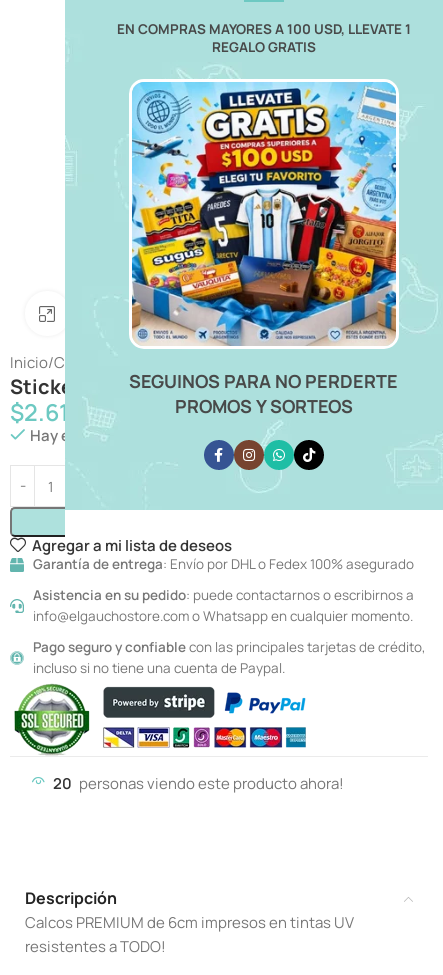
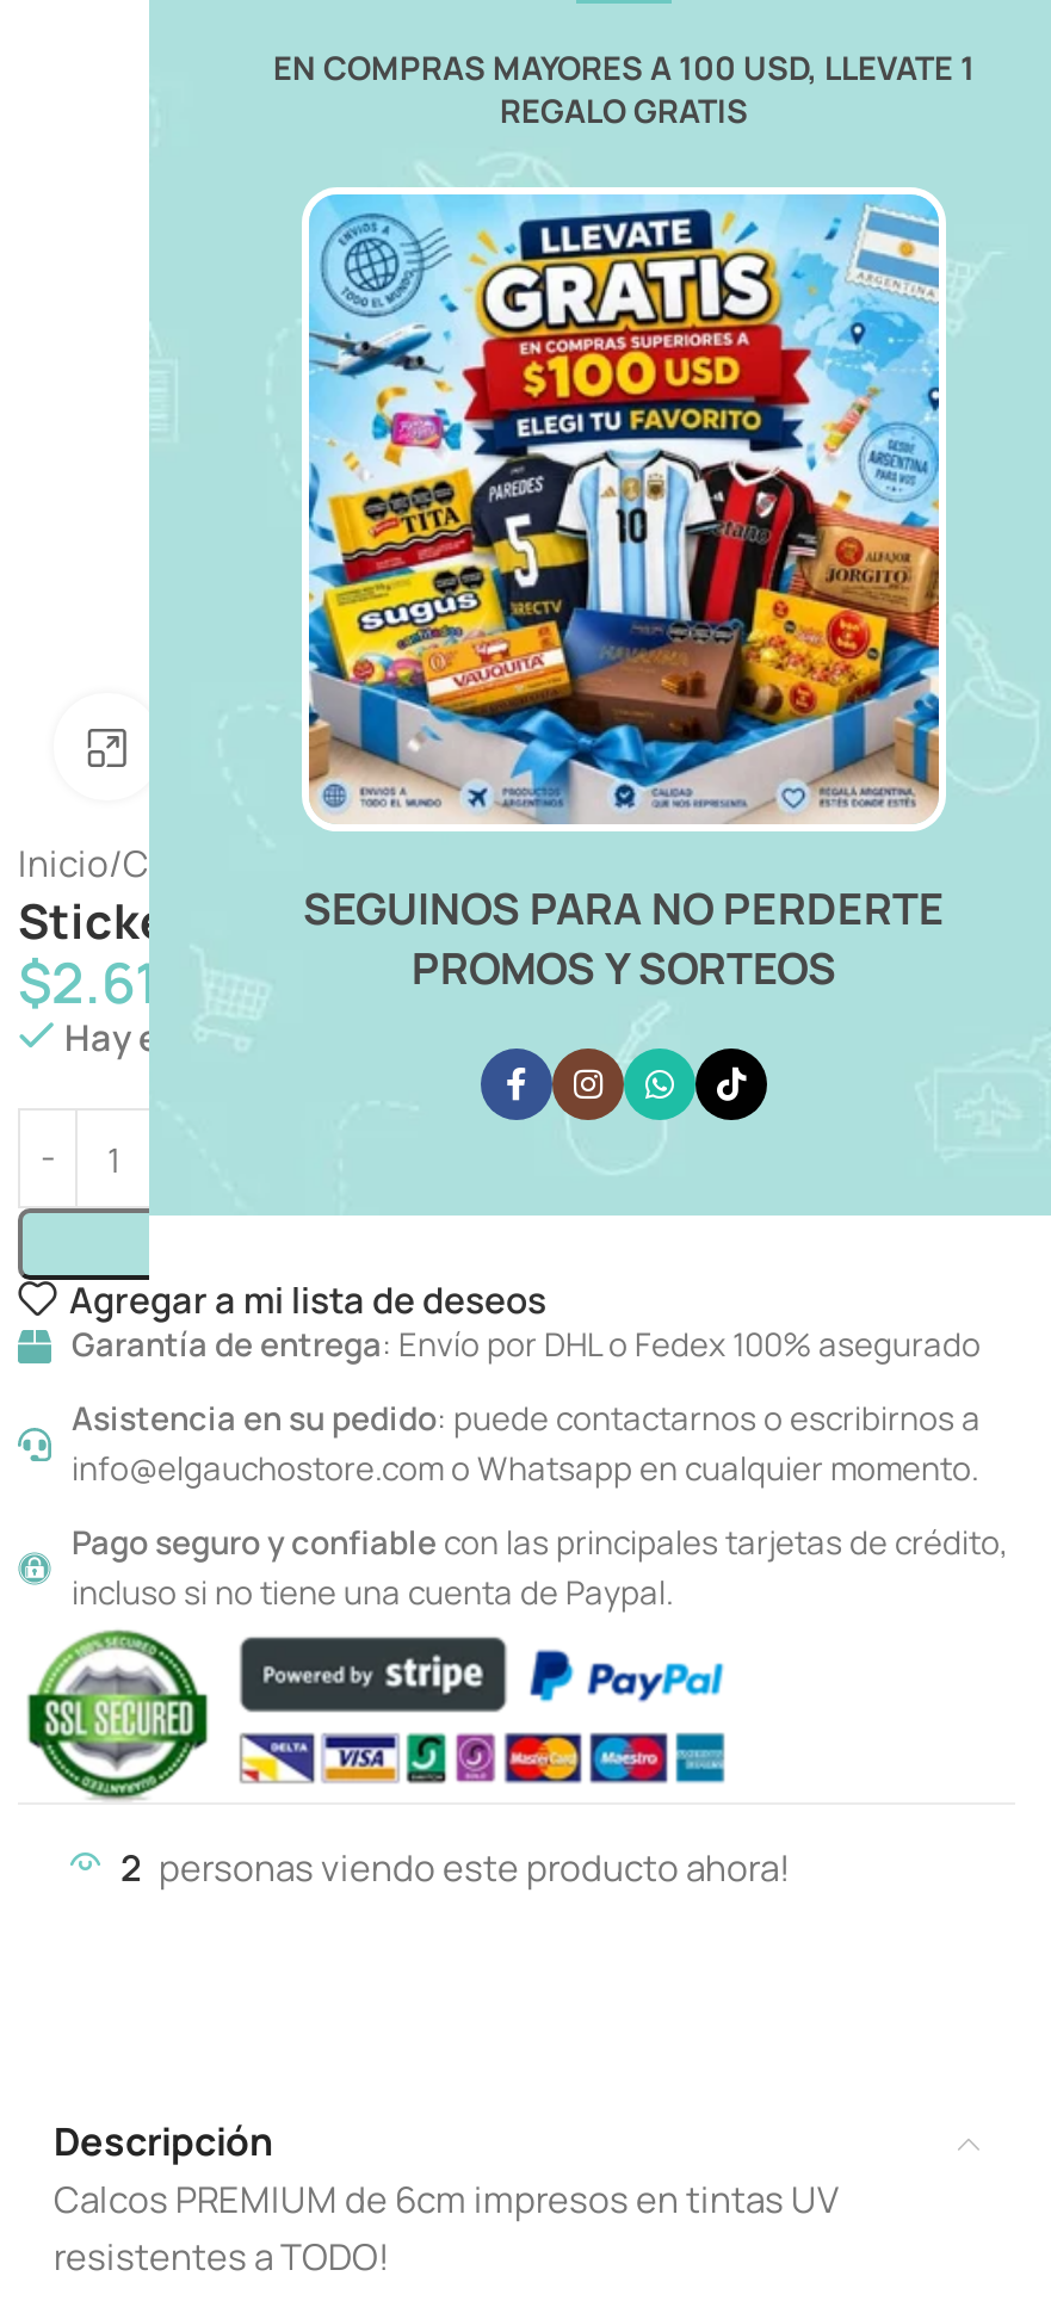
[53,773,344,794] 20 personas viendo este producto ahora! -> [120,1844,791,1894] 2 personas viendo este producto ahora!

